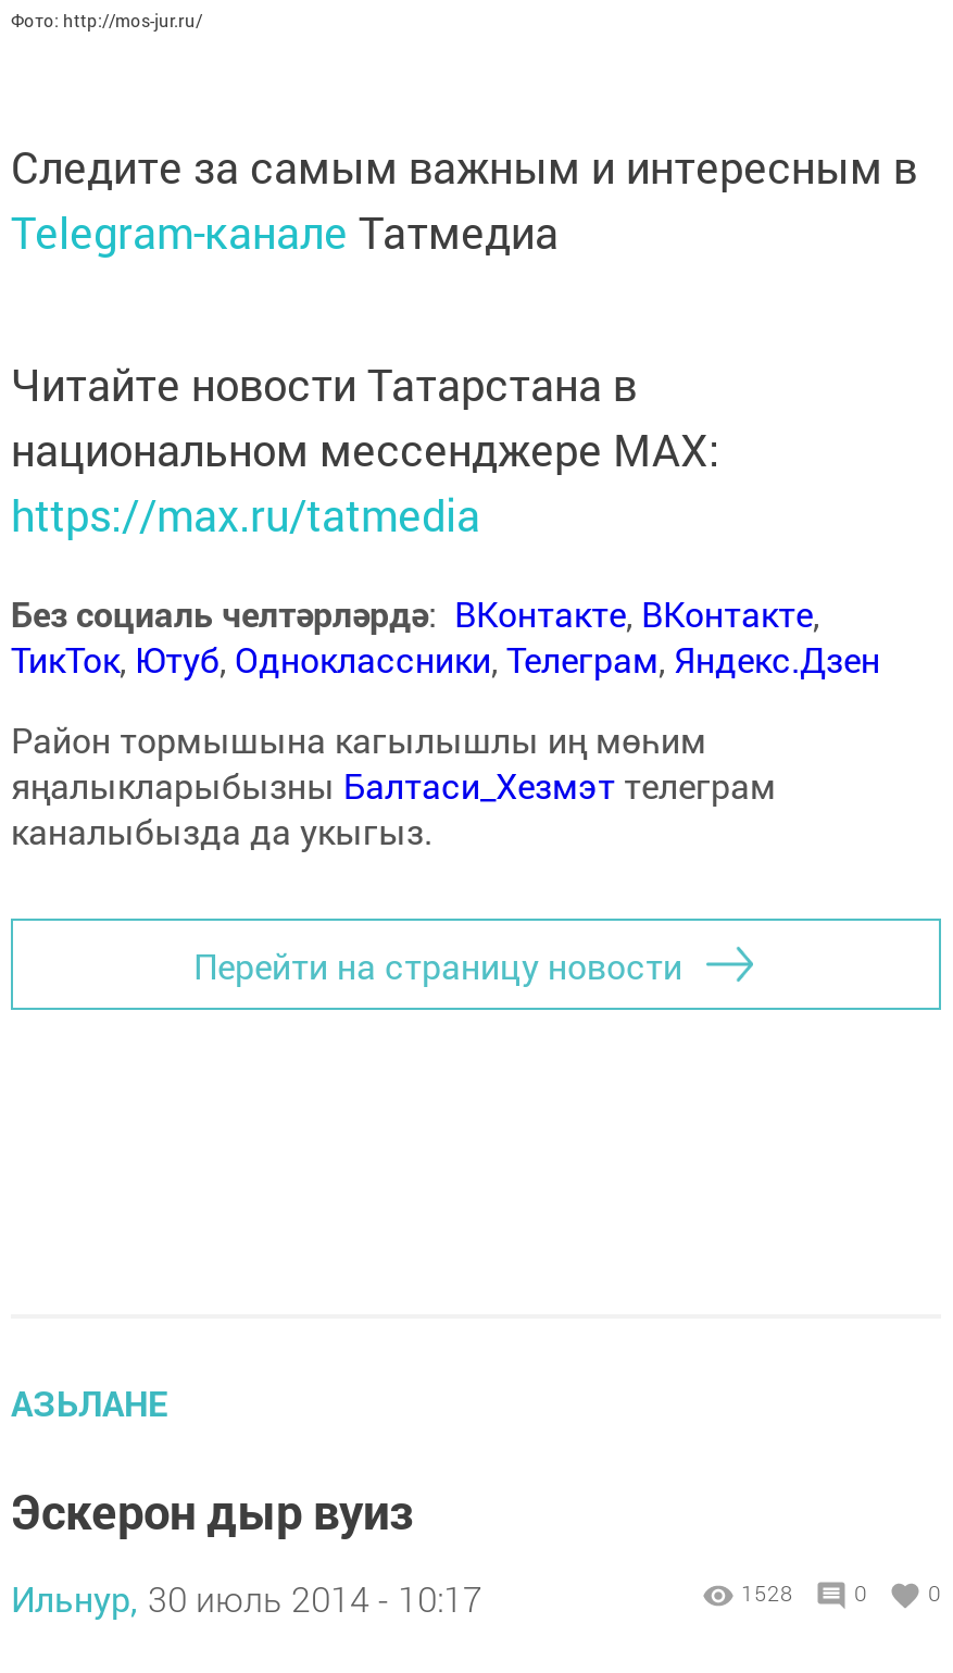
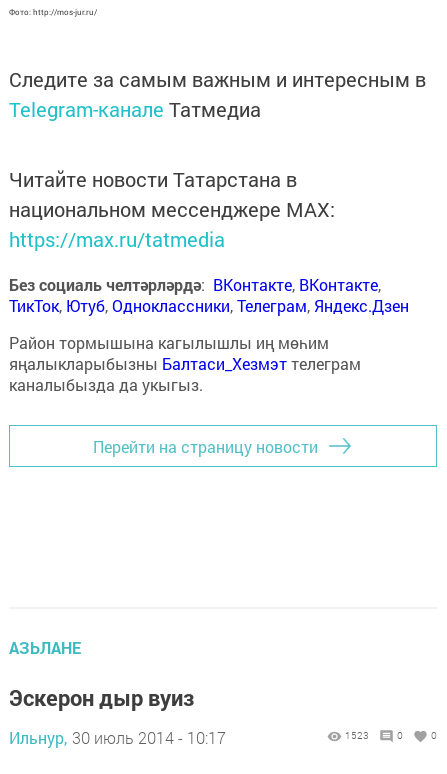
[741,1579,793,1607] 1528 -> [345,729,369,742] 1523

